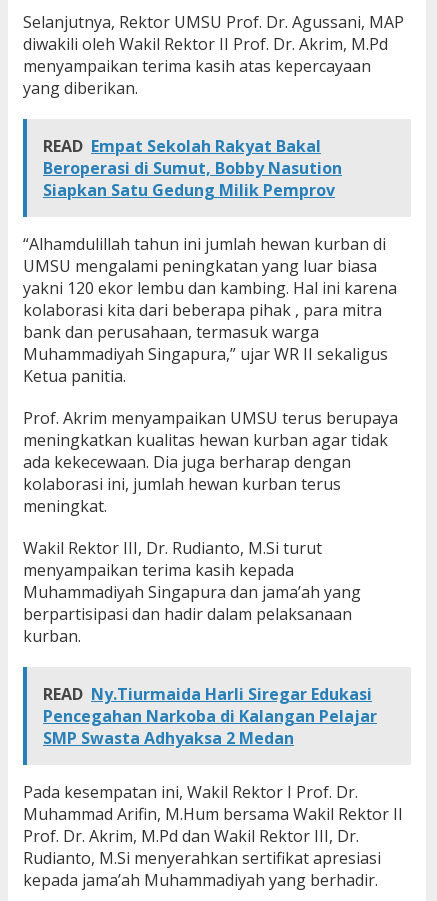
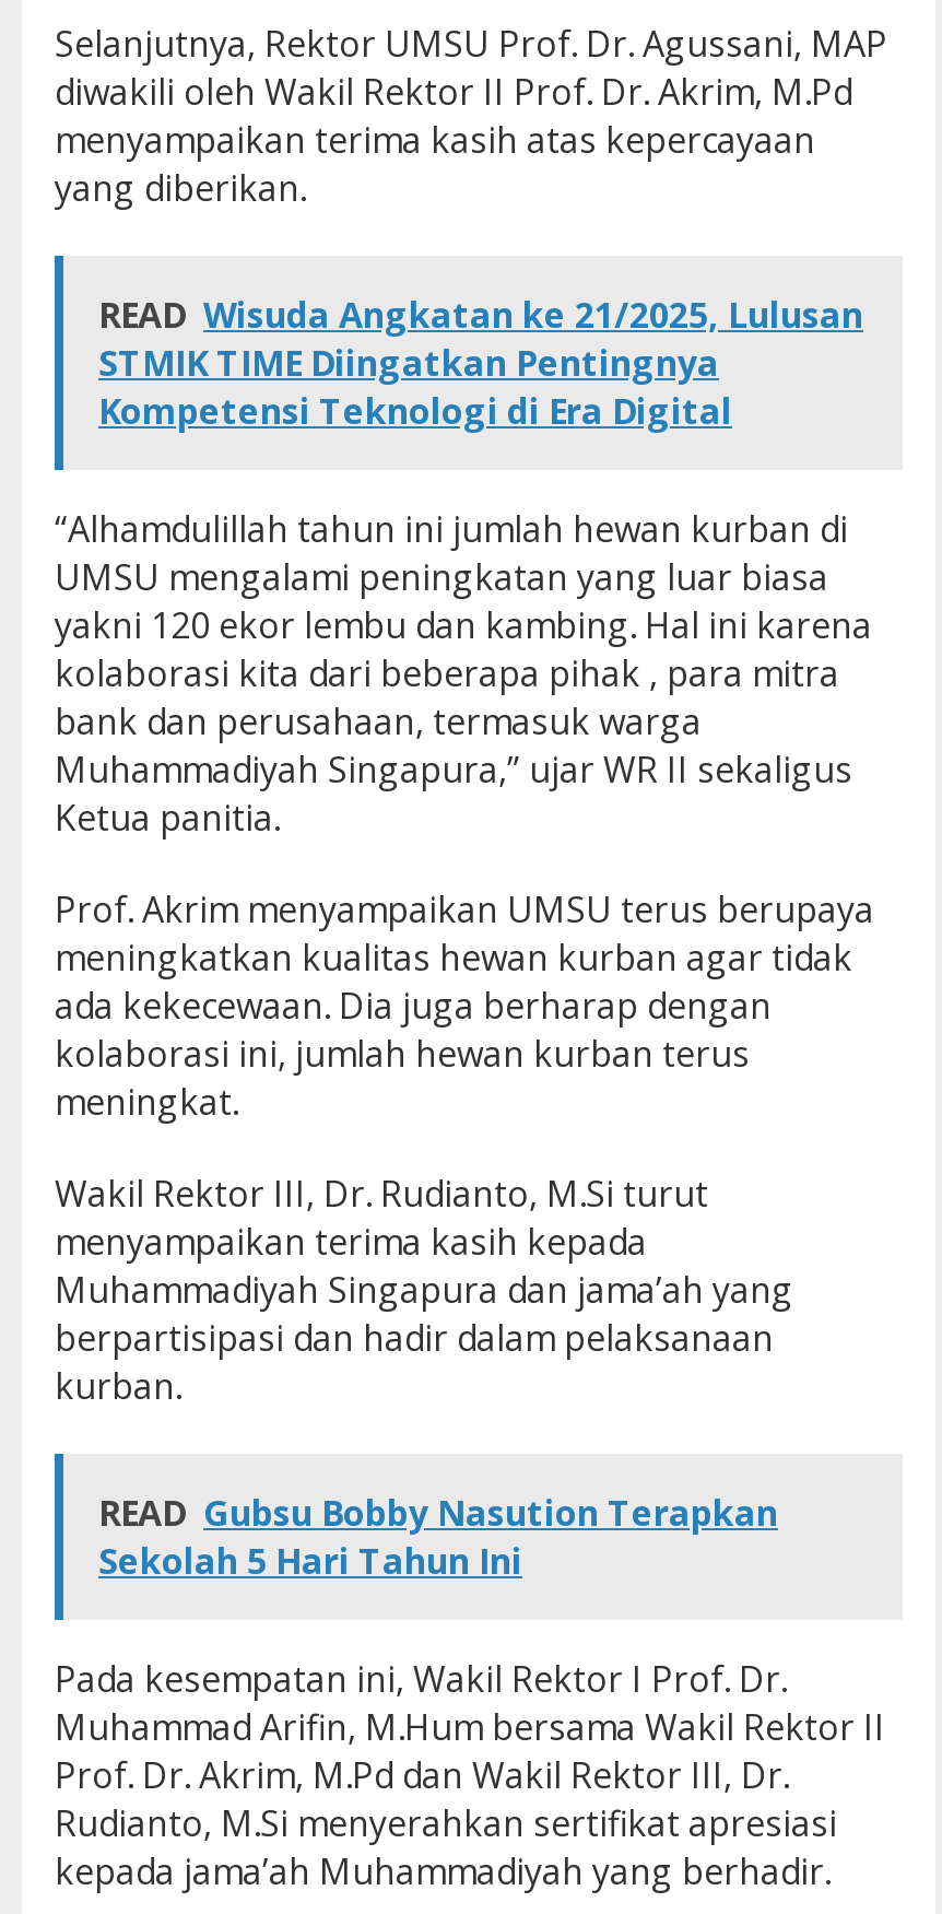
[43,135,342,201] READ Empat Sekolah Rakyat Bakal | Beroperasi di Sumut, Bobby Nasution | Siapkan Satu Gedung Milik Pemprov -> [98,291,863,435] READ Wisuda Angkatan ke 21/2025, Lulusan | STMIK TIME Diingatkan Pentingnya | Kompetensi Teknologi di Era Digital
[43,683,377,749] READ Ny.Tiurmaida Harli Siregar Edukasi | Pencegahan Narkoba di Kalangan Pelajar | SMP Swasta Adhyaksa 2 Medan -> [98,1489,778,1585] READ Gubsu Bobby Nasution Terapkan | Sekolah 5 Hari Tahun Ini

